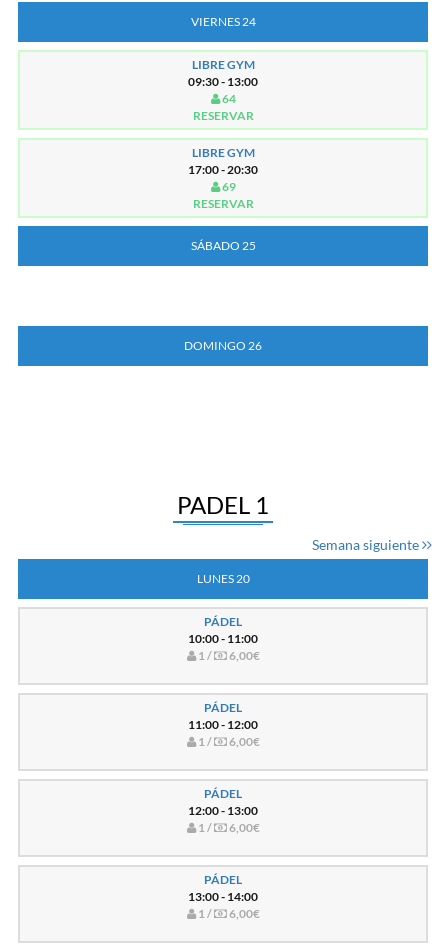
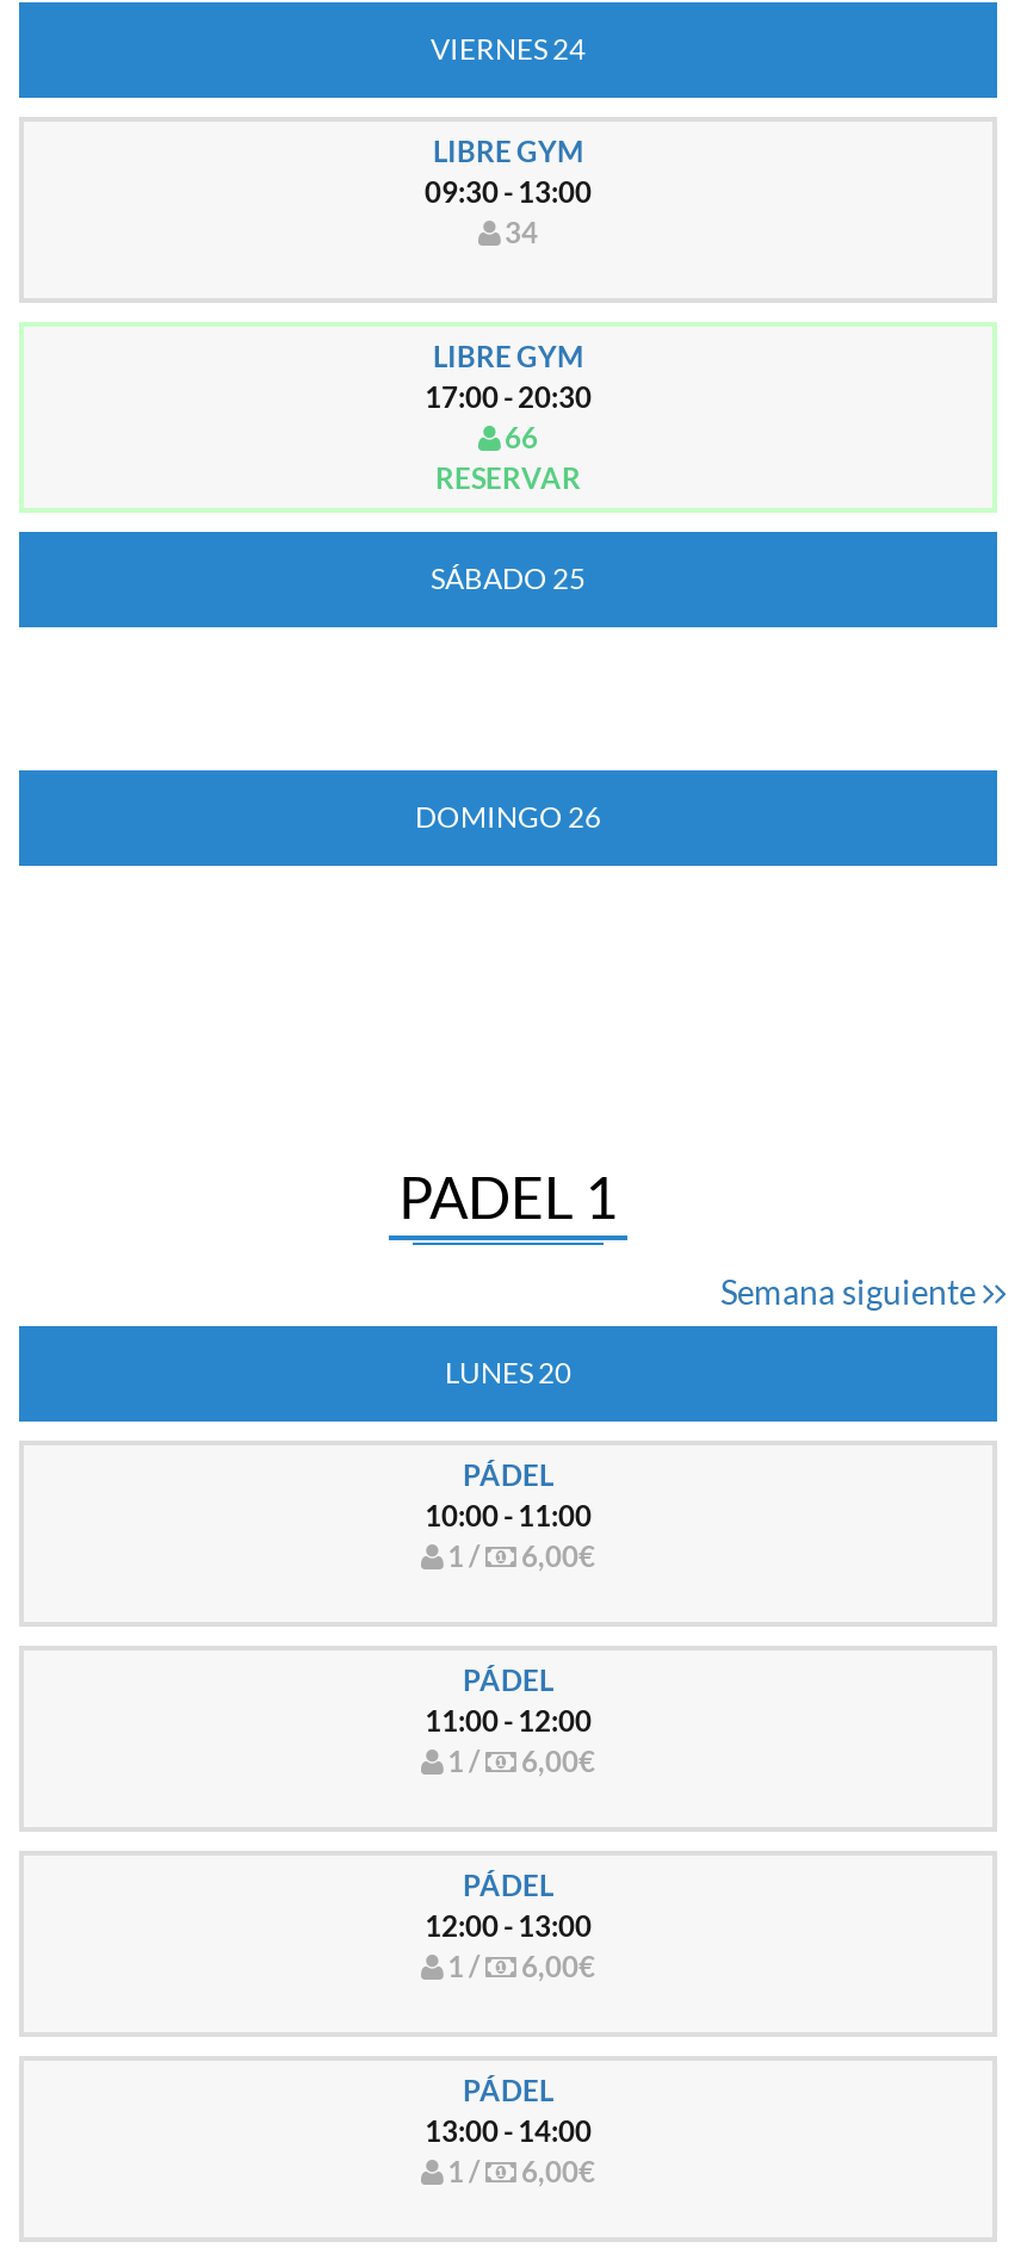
[192,91,253,123] 64 | RESERVAR -> [500,215,538,250] 34
[219,179,235,194] 69 -> [500,420,538,456] 66

